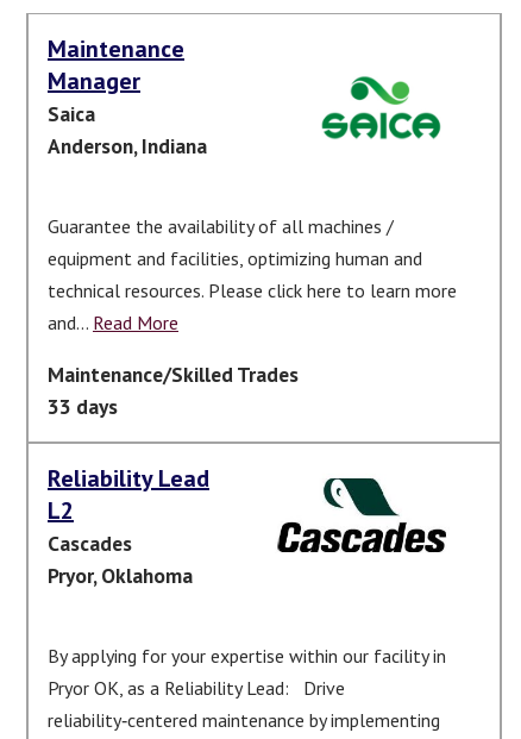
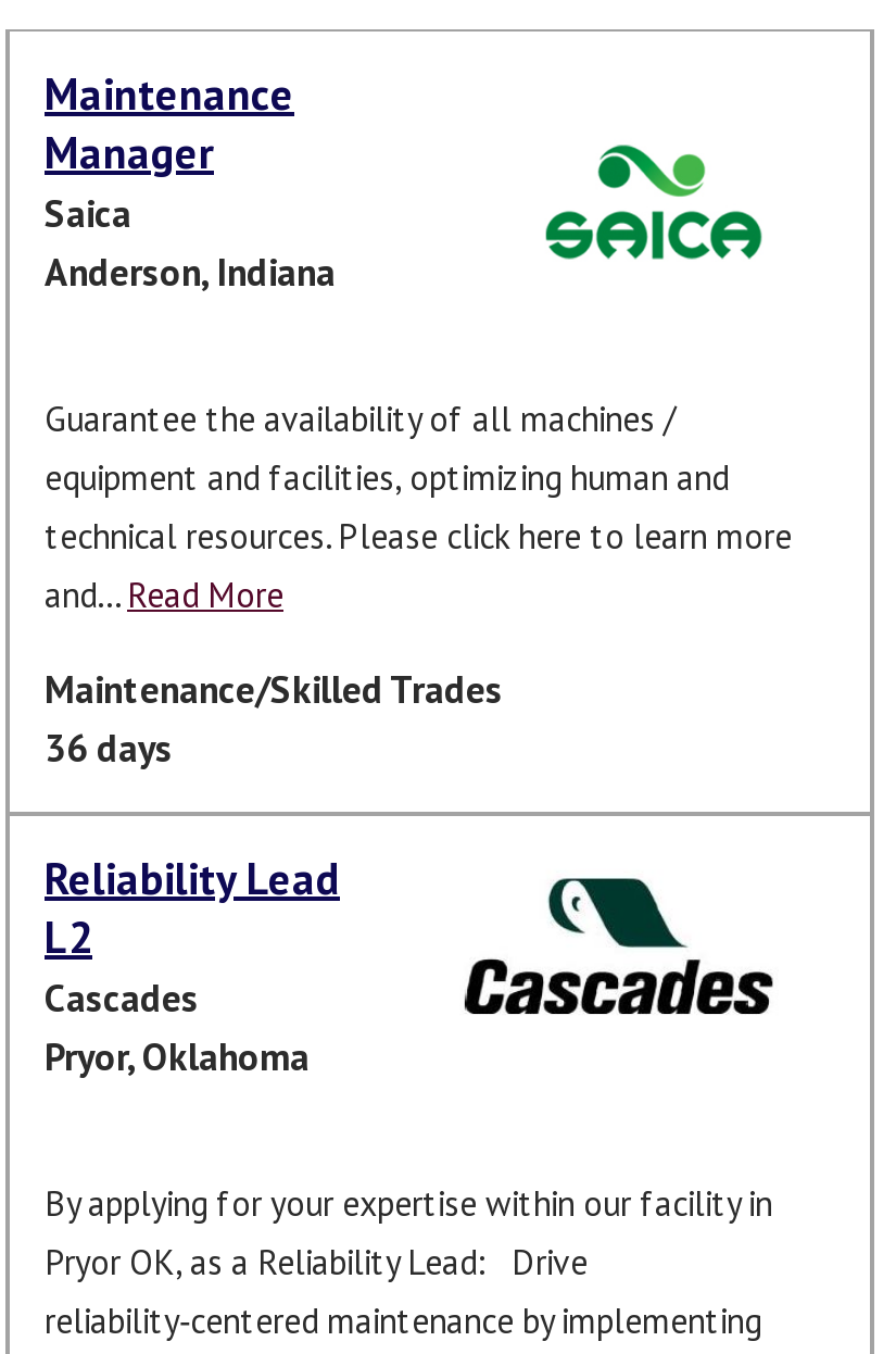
[48,393,118,421] 33 days -> [45,724,173,773] 36 days

